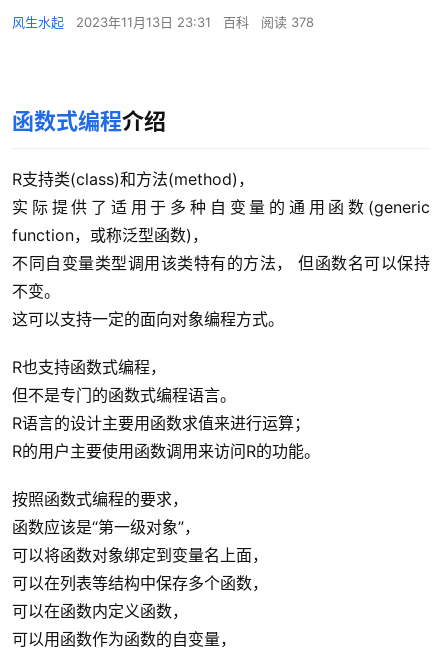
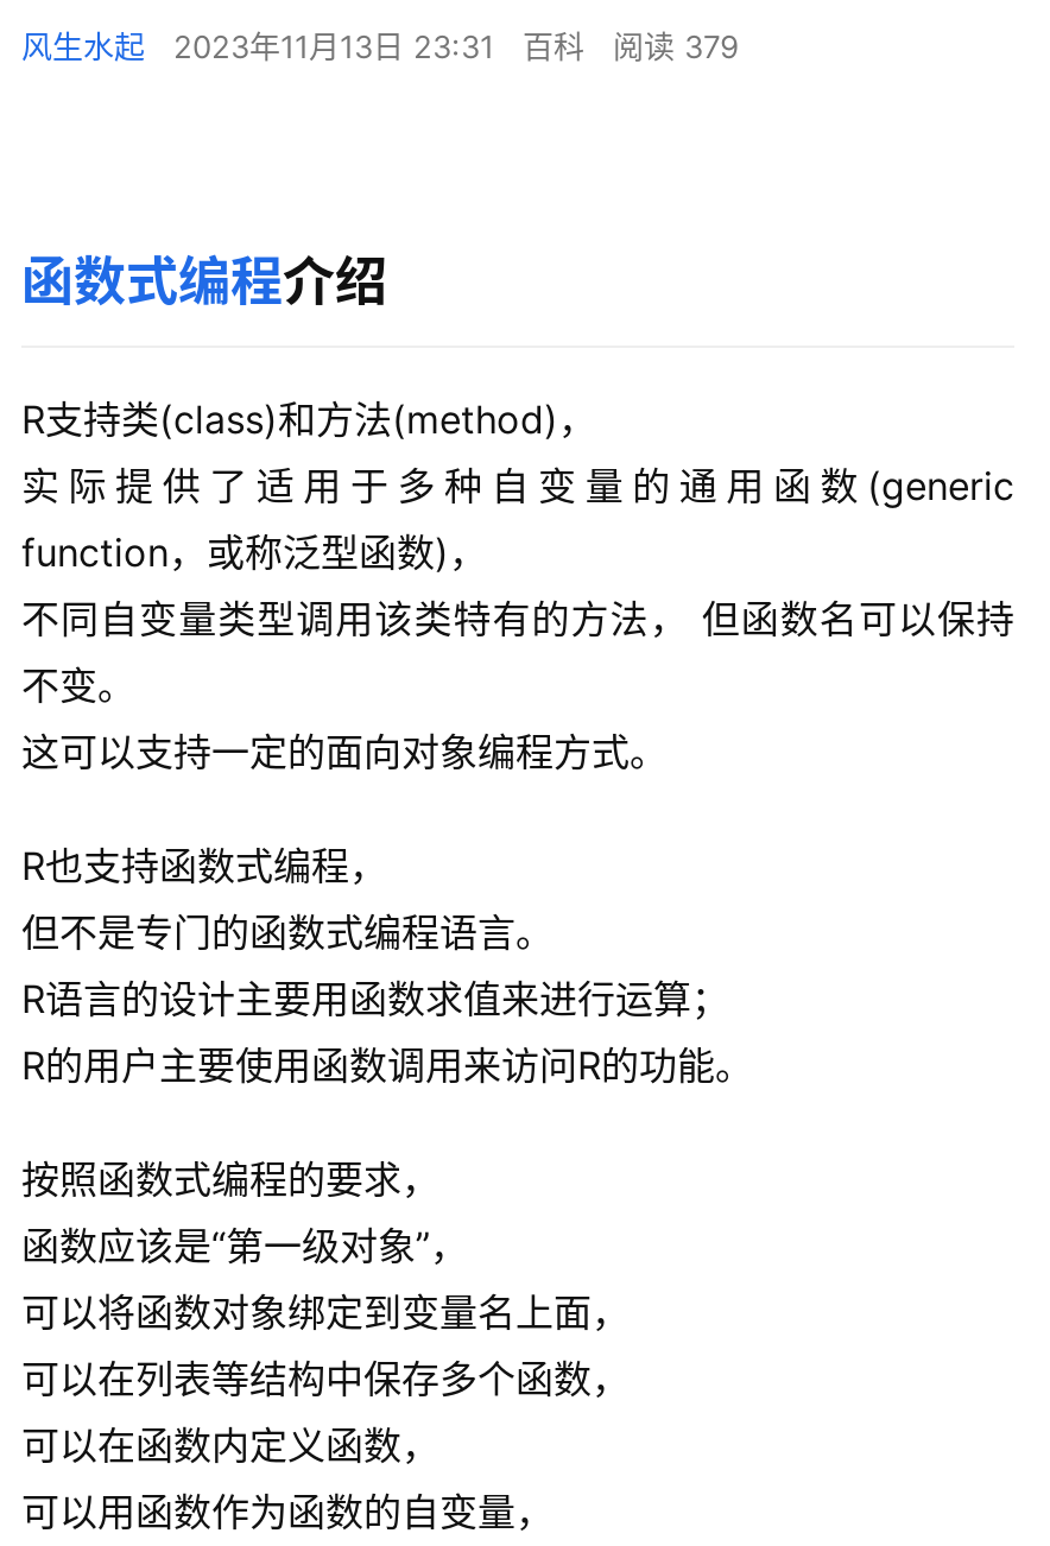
[12,14,314,30] 风生水起 2023年11月13日 23:31 百科 阅读 378 -> [21,28,739,66] 风生水起 2023年11月13日 23:31 百科 阅读 379

